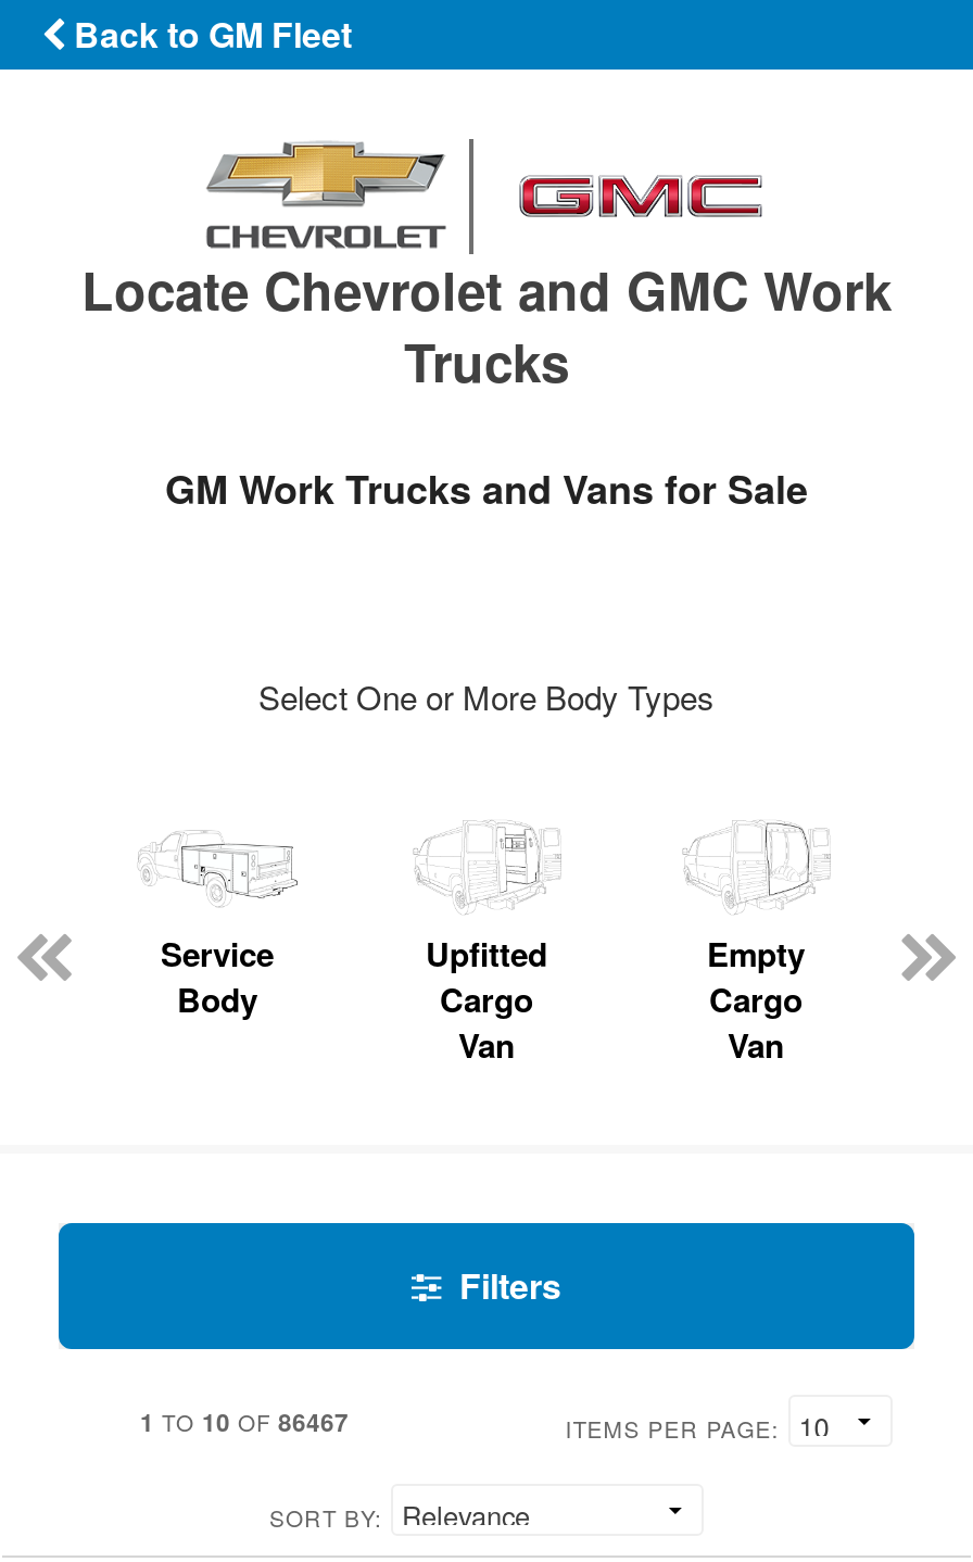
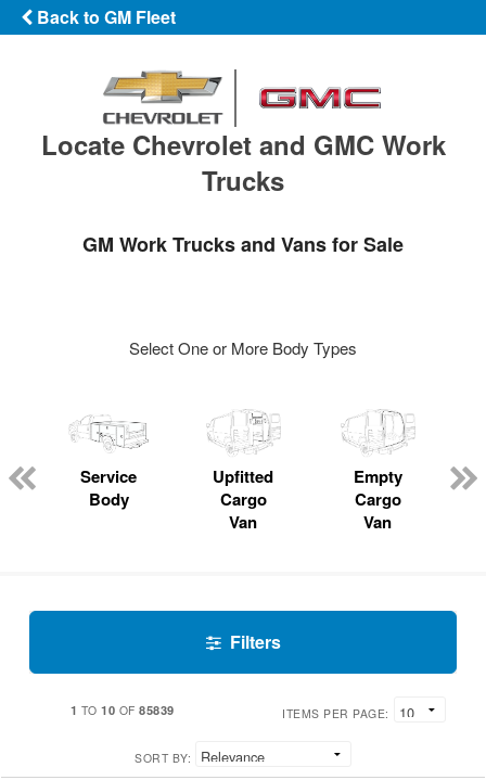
[140,1404,349,1439] 1 TO 10 OF 86467 -> [70,701,174,718] 1 TO 10 OF 85839

